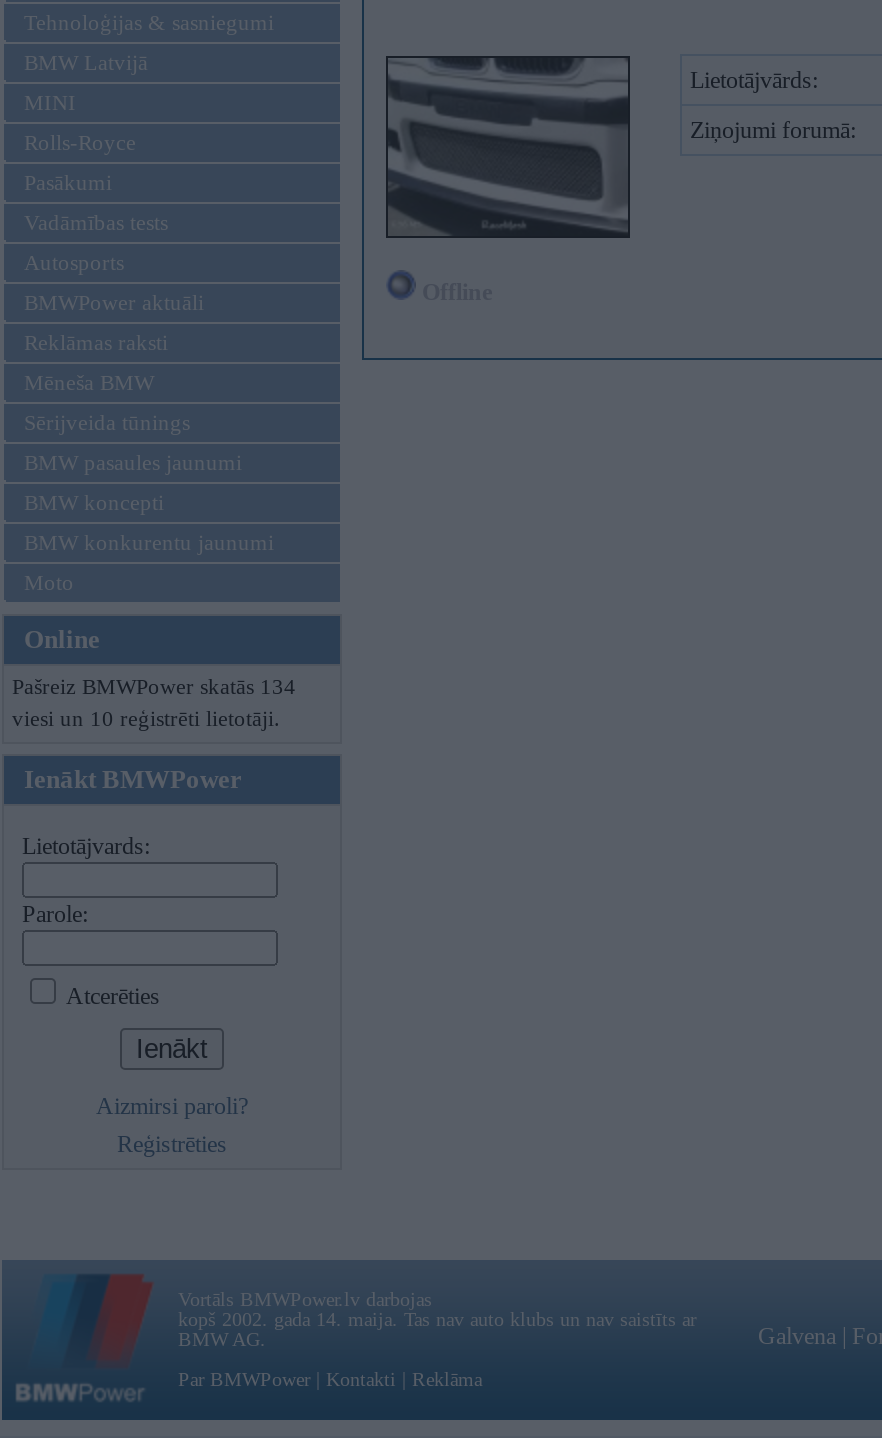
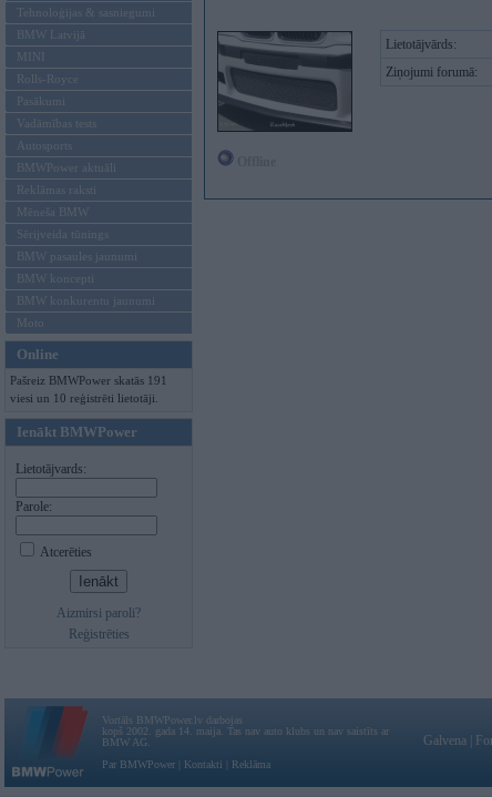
[12,674,296,698] Pašreiz BMWPower skatās 134 -> [10,374,167,387] Pašreiz BMWPower skatās 191

